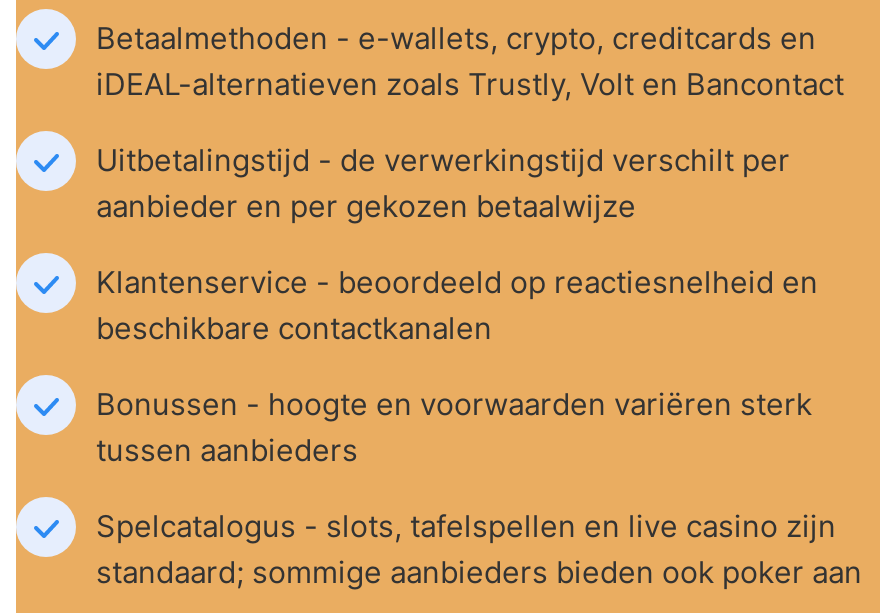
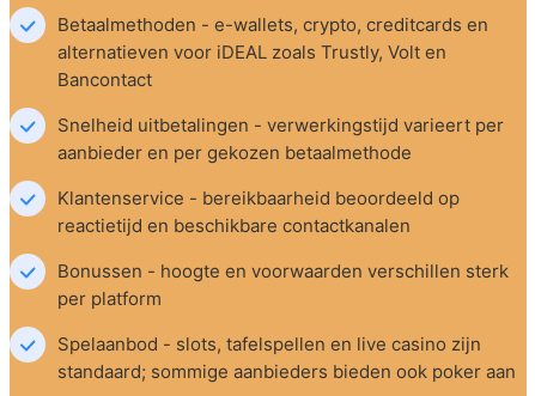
[96,65,844,103] iDEAL-alternatieven zoals Trustly, Volt en Bancontact -> [57,41,446,91] alternatieven voor iDEAL zoals Trustly, Volt en | Bancontact
[96,141,790,225] Uitbetalingstijd - de verwerkingstijd verschilt per | aanbieder en per gekozen betaalwijze -> [57,114,504,164] Snelheid uitbetalingen - verwerkingstijd varieert per | aanbieder en per gekozen betaalmethode
[96,263,818,347] Klantenservice - beoordeeld op reactiesnelheid en | beschikbare contactkanalen -> [57,187,460,237] Klantenservice - bereikbaarheid beoordeeld op | reactietijd en beschikbare contactkanalen
[96,385,812,469] Bonussen - hoogte en voorwaarden variëren sterk | tussen aanbieders -> [57,260,509,310] Bonussen - hoogte en voorwaarden verschillen sterk | per platform
[96,507,836,545] Spelcatalogus - slots, tafelspellen en live casino zijn -> [57,333,481,355] Spelaanbod - slots, tafelspellen en live casino zijn

